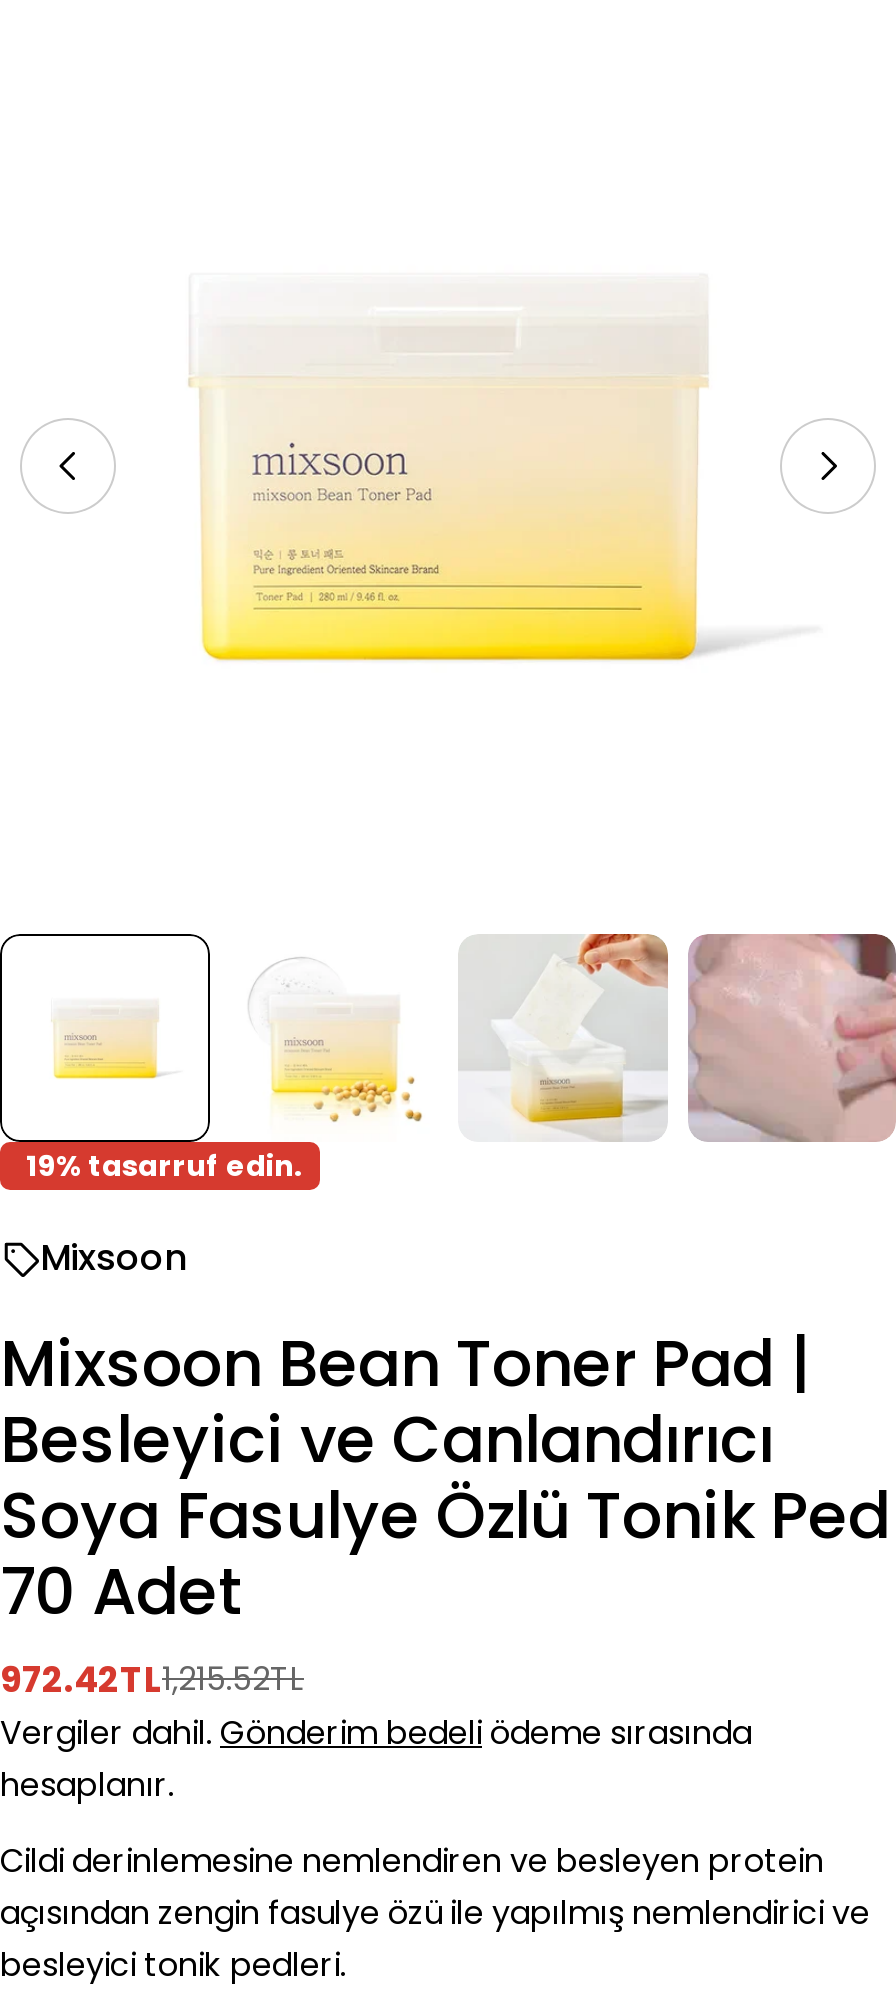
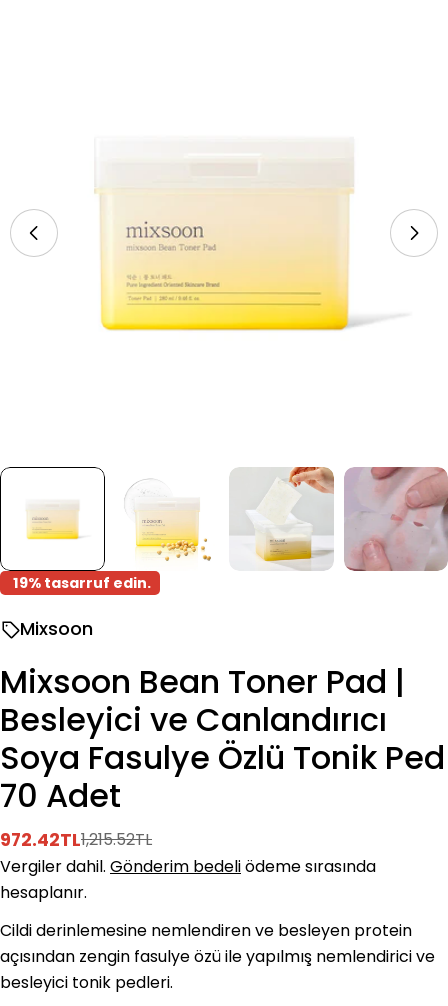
[690,934,890,1140] [image] -> [346,467,445,571] [image]

